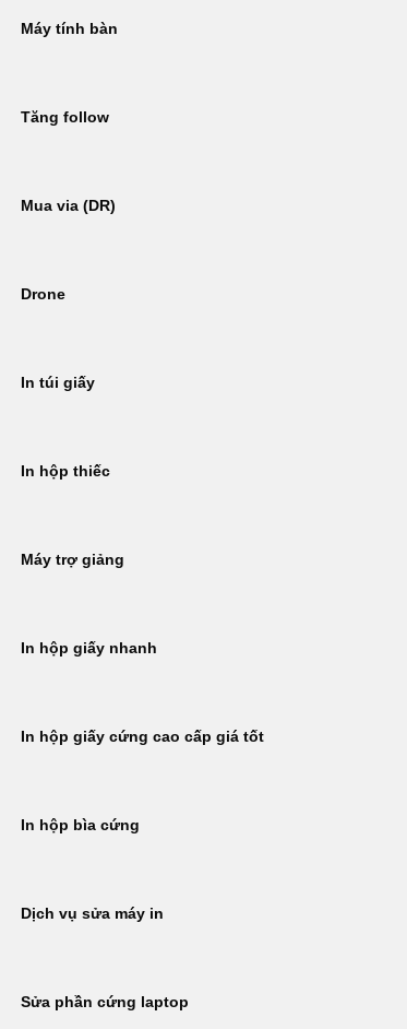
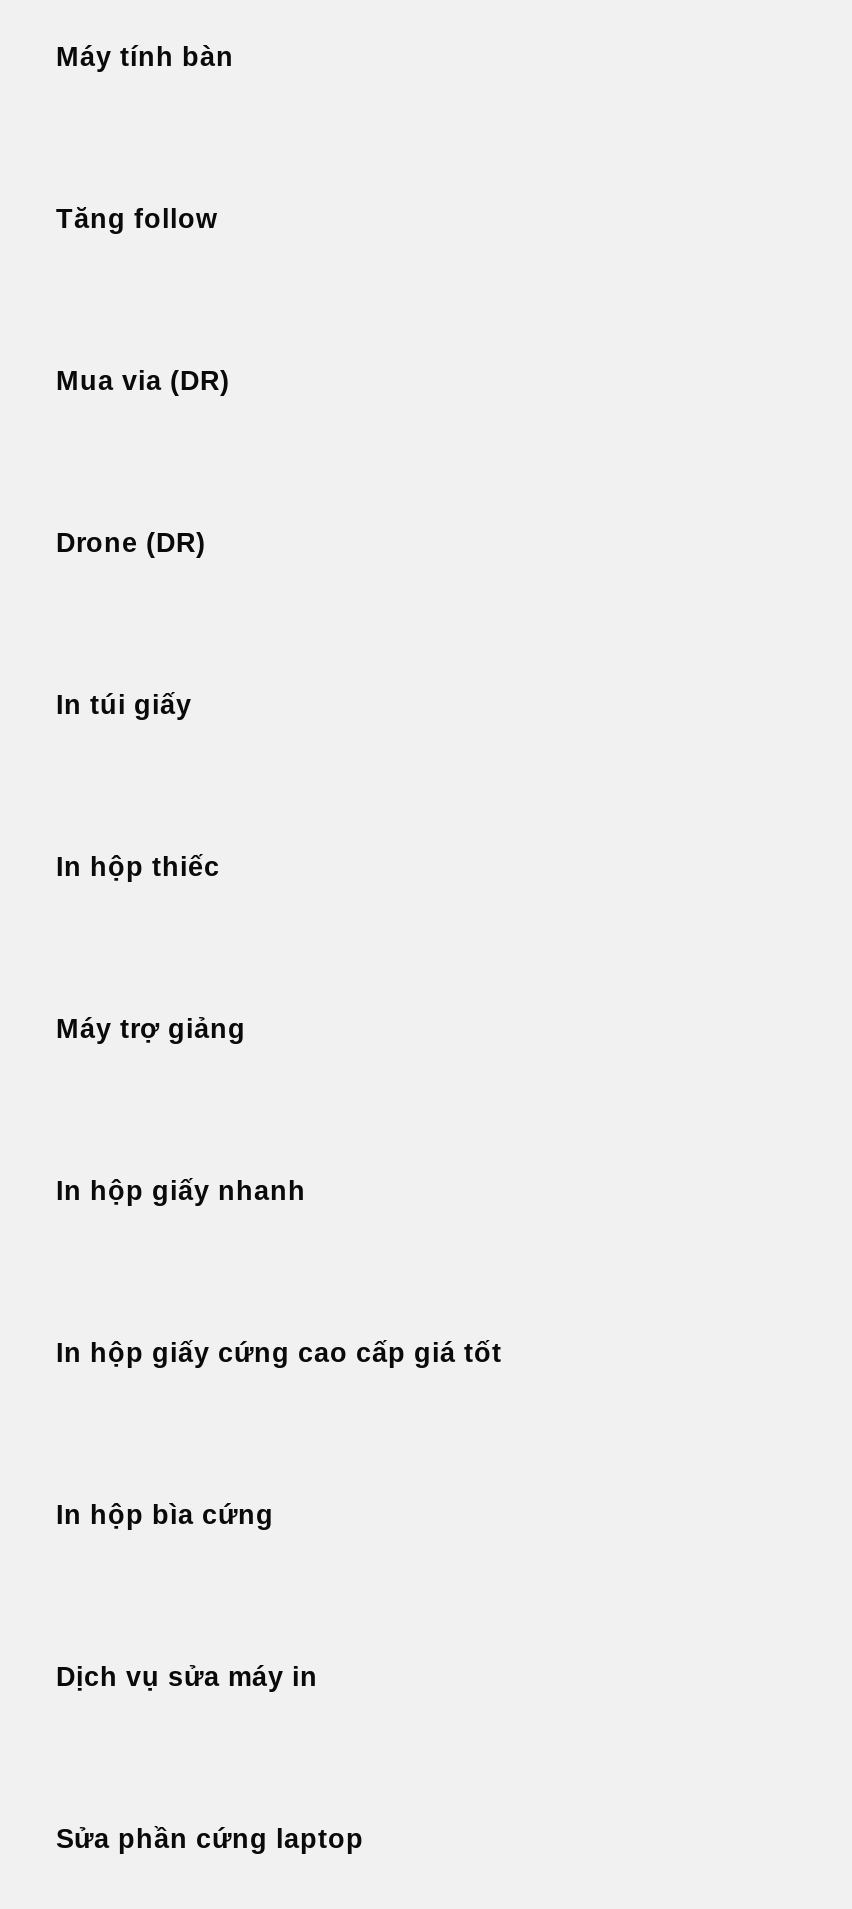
[21,286,65,303] Drone -> [56,528,206,558] Drone (DR)

